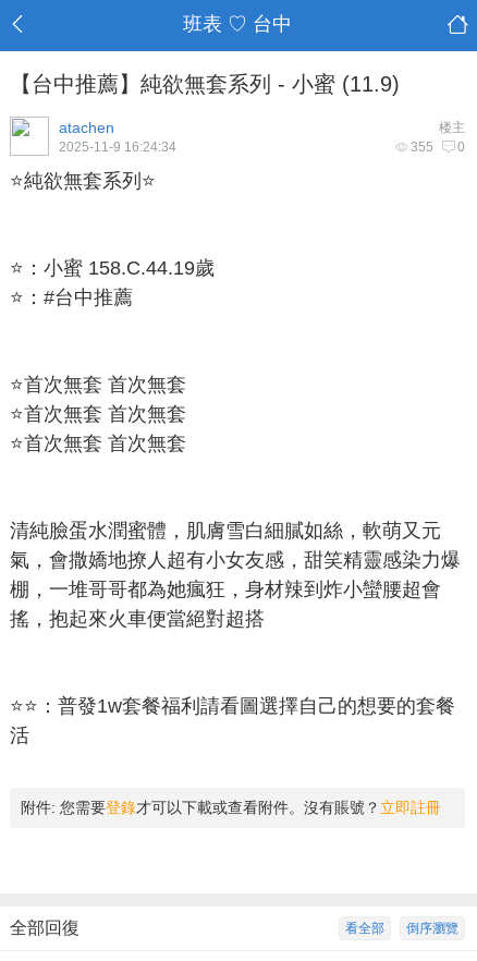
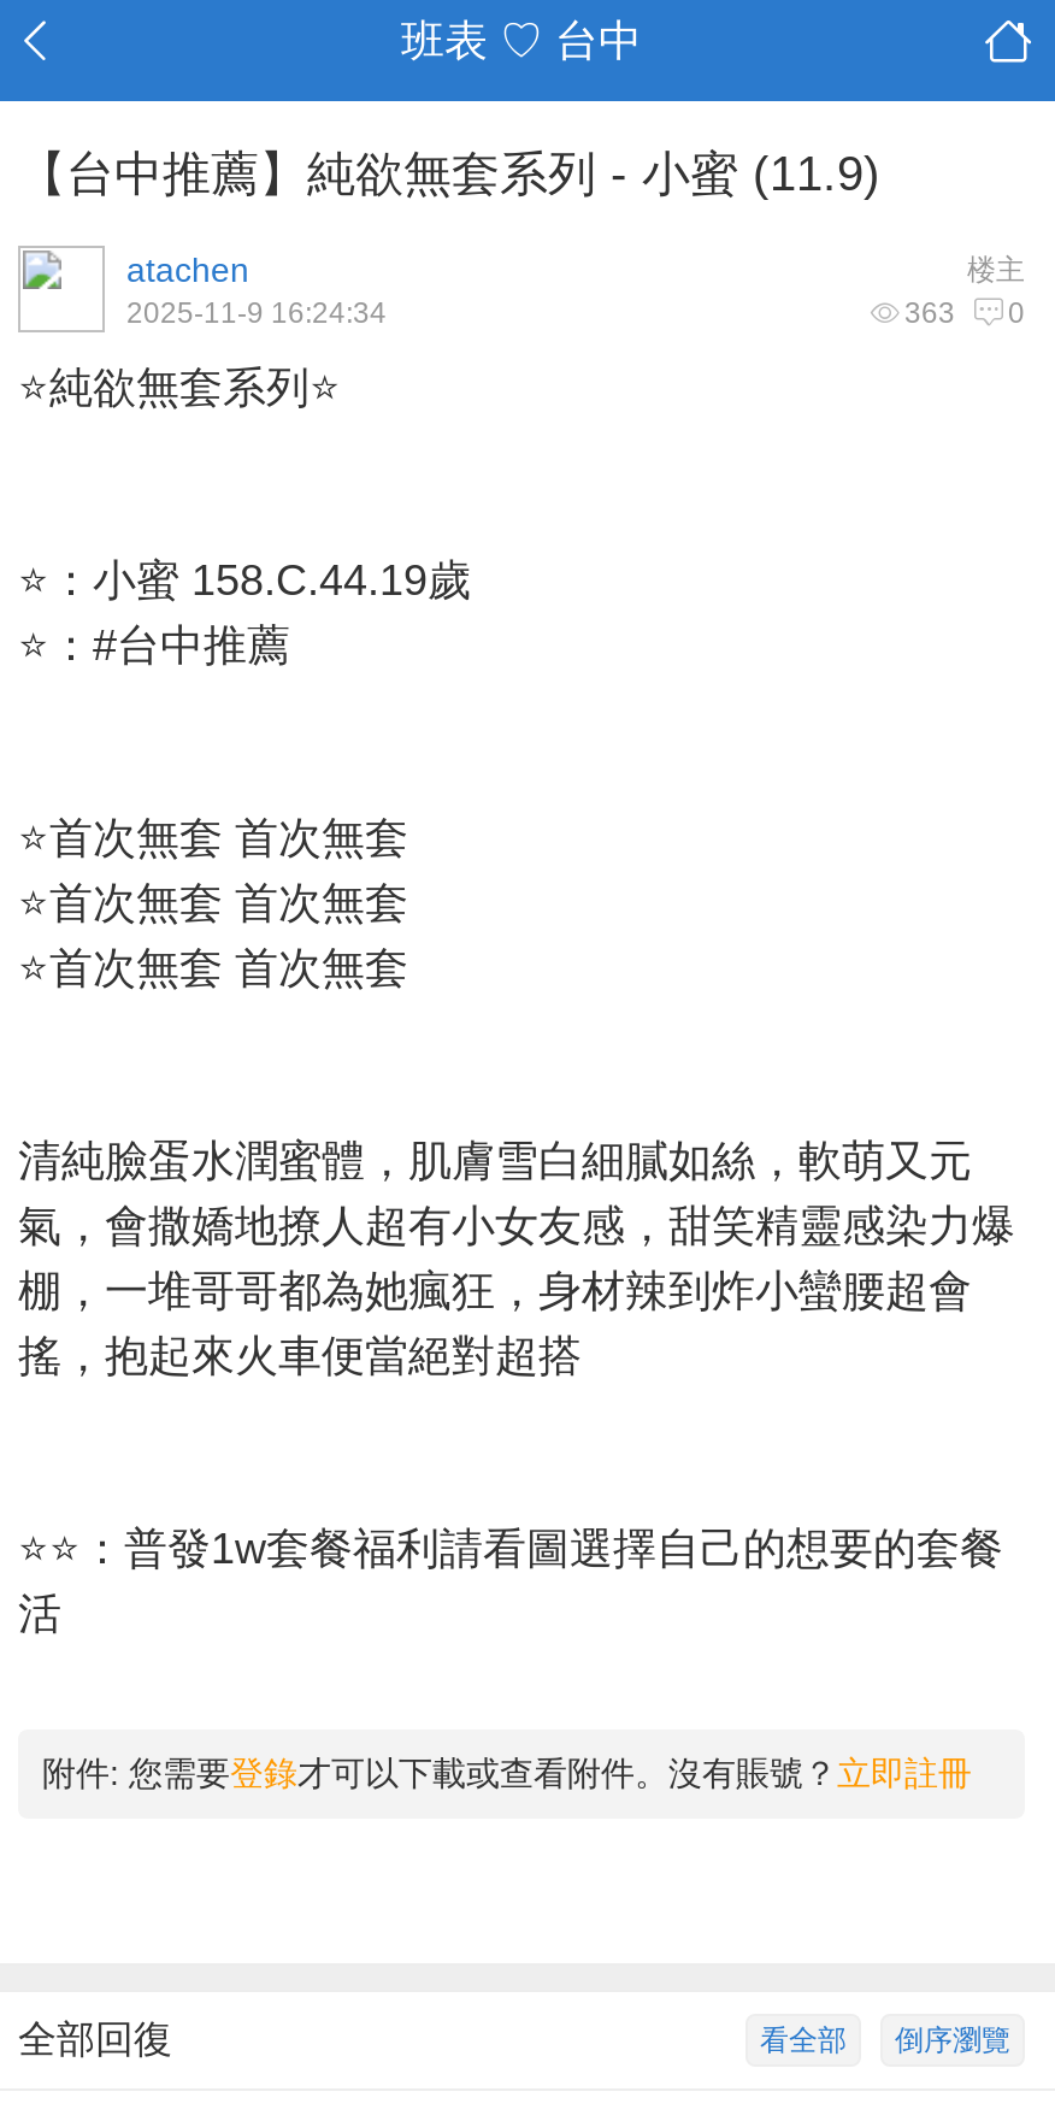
[411,139,465,155] 355 0 -> [904,296,1025,330] 363 0

